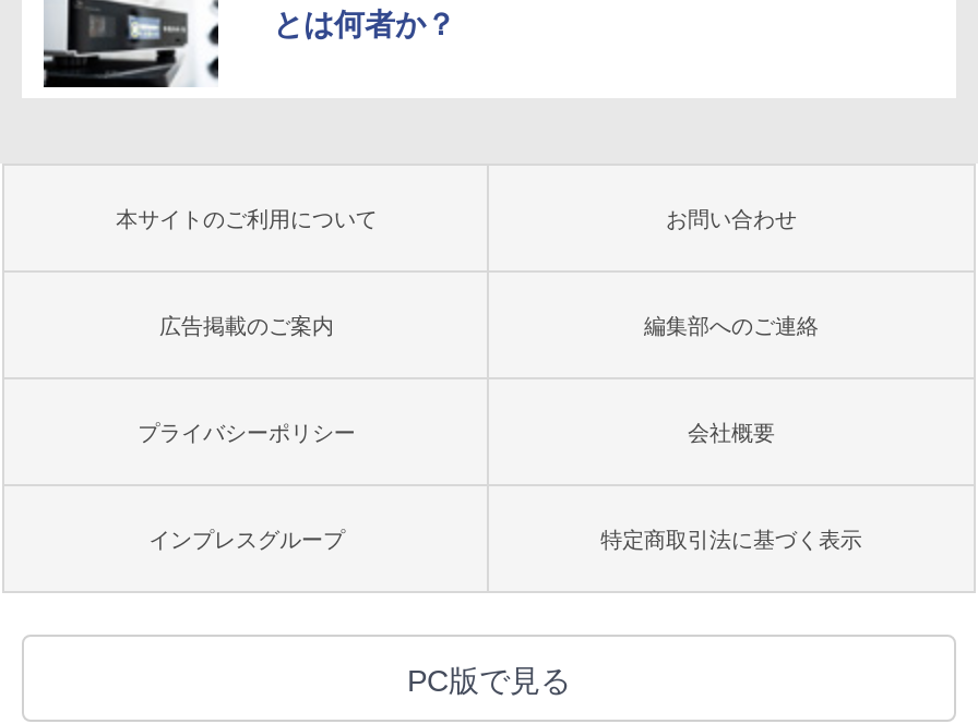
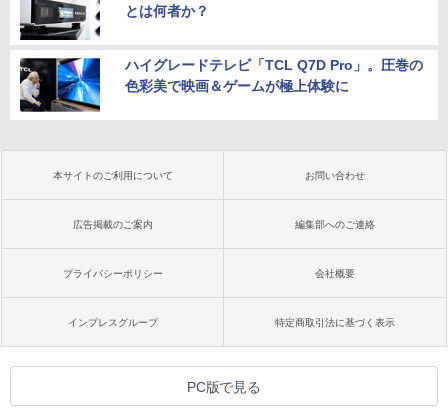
none -> [19,57,423,113] [image] | ハイグレードテレビ「TCL Q7D Pro」。圧巻の | 色彩美で映画＆ゲームが極上体験に

